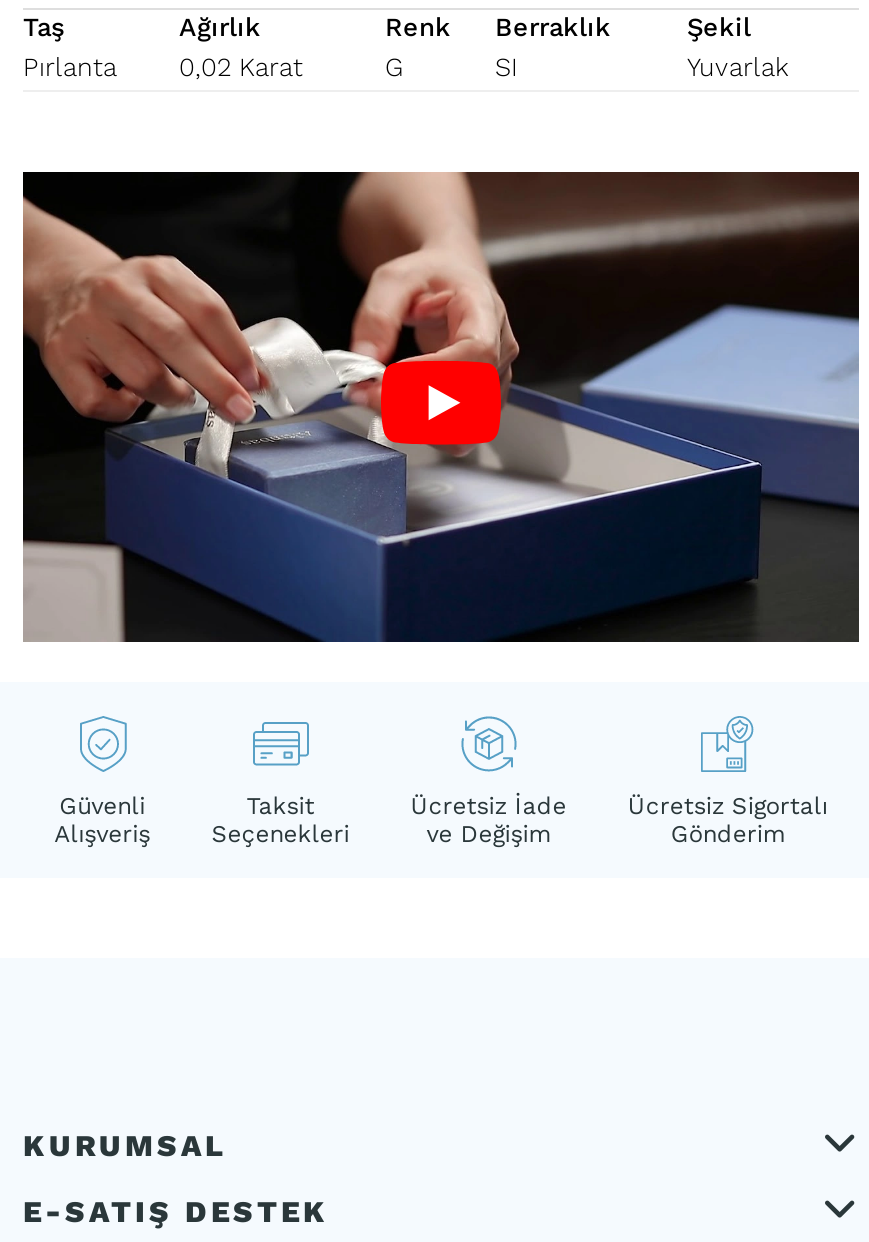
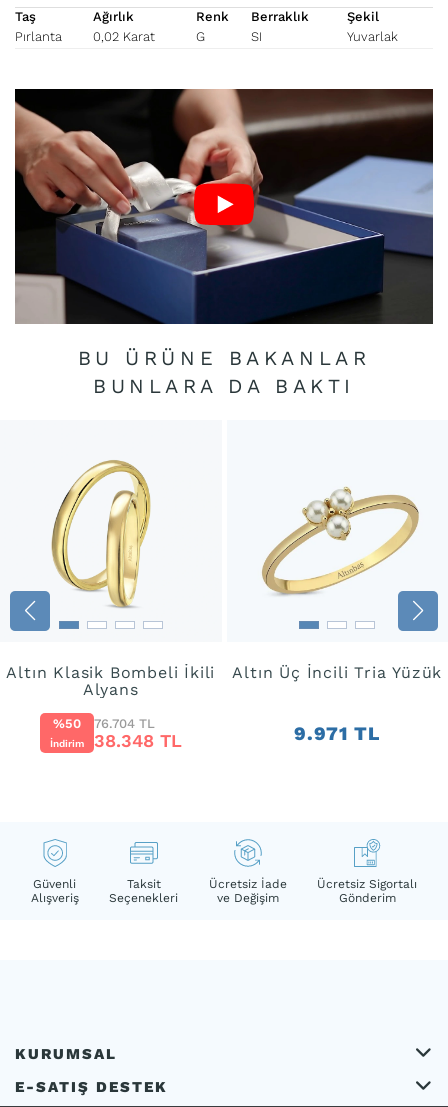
none -> [6,459,215,749] [image] | Altın Klasik Bombeli İkili | Alyans | %50 | İndirim
none -> [78,346,370,398] BU ÜRÜNE BAKANLAR | BUNLARA DA BAKTI
none -> [94,716,182,751] 76.704 TL | 38.348 TL
none -> [232,487,442,745] [image] | Altın Üç İncili Tria Yüzük | 9.971 TL

